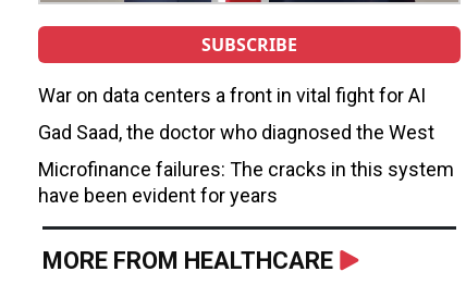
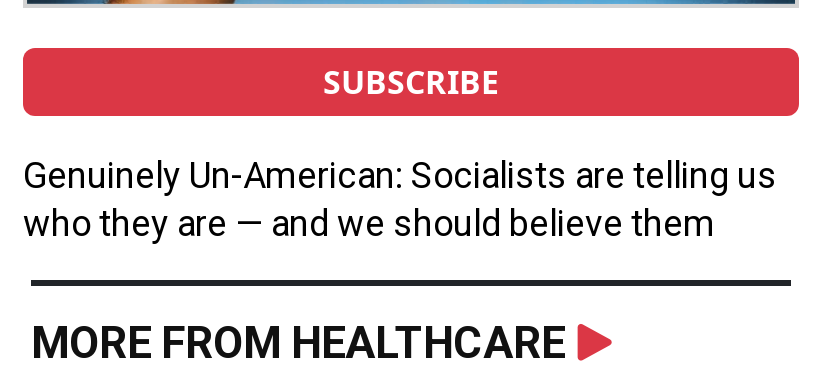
[38,84,454,207] War on data centers a front in vital fight for AI | Gad Saad, the doctor who diagnosed the West | Microfinance failures: The cracks in this system | have been evident for years -> [23,155,777,245] Genuinely Un-American: Socialists are telling us | who they are — and we should believe them

